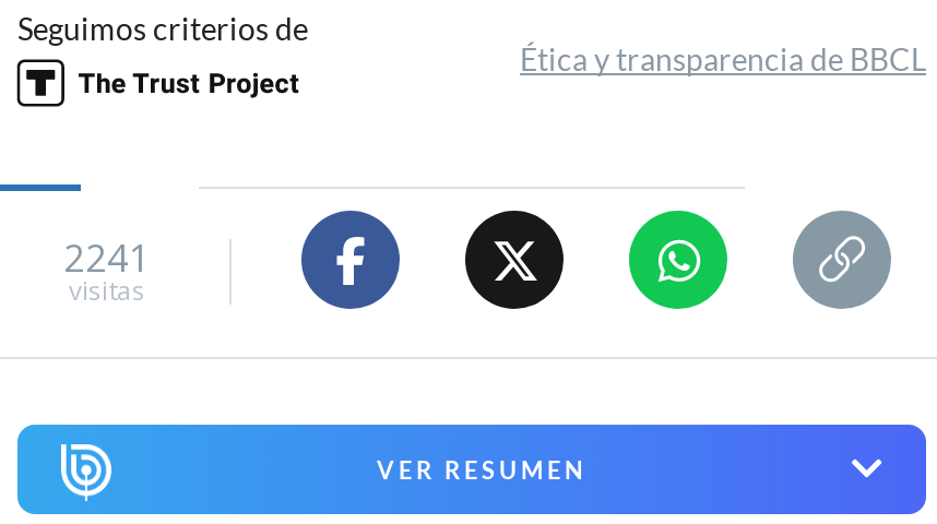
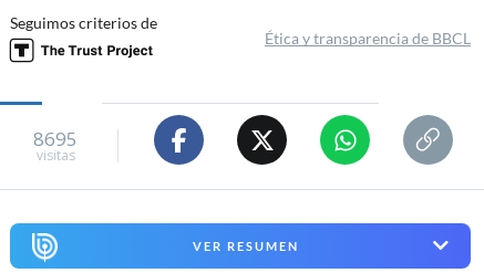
[63,232,151,282] 2241 -> [33,126,78,151] 8695

